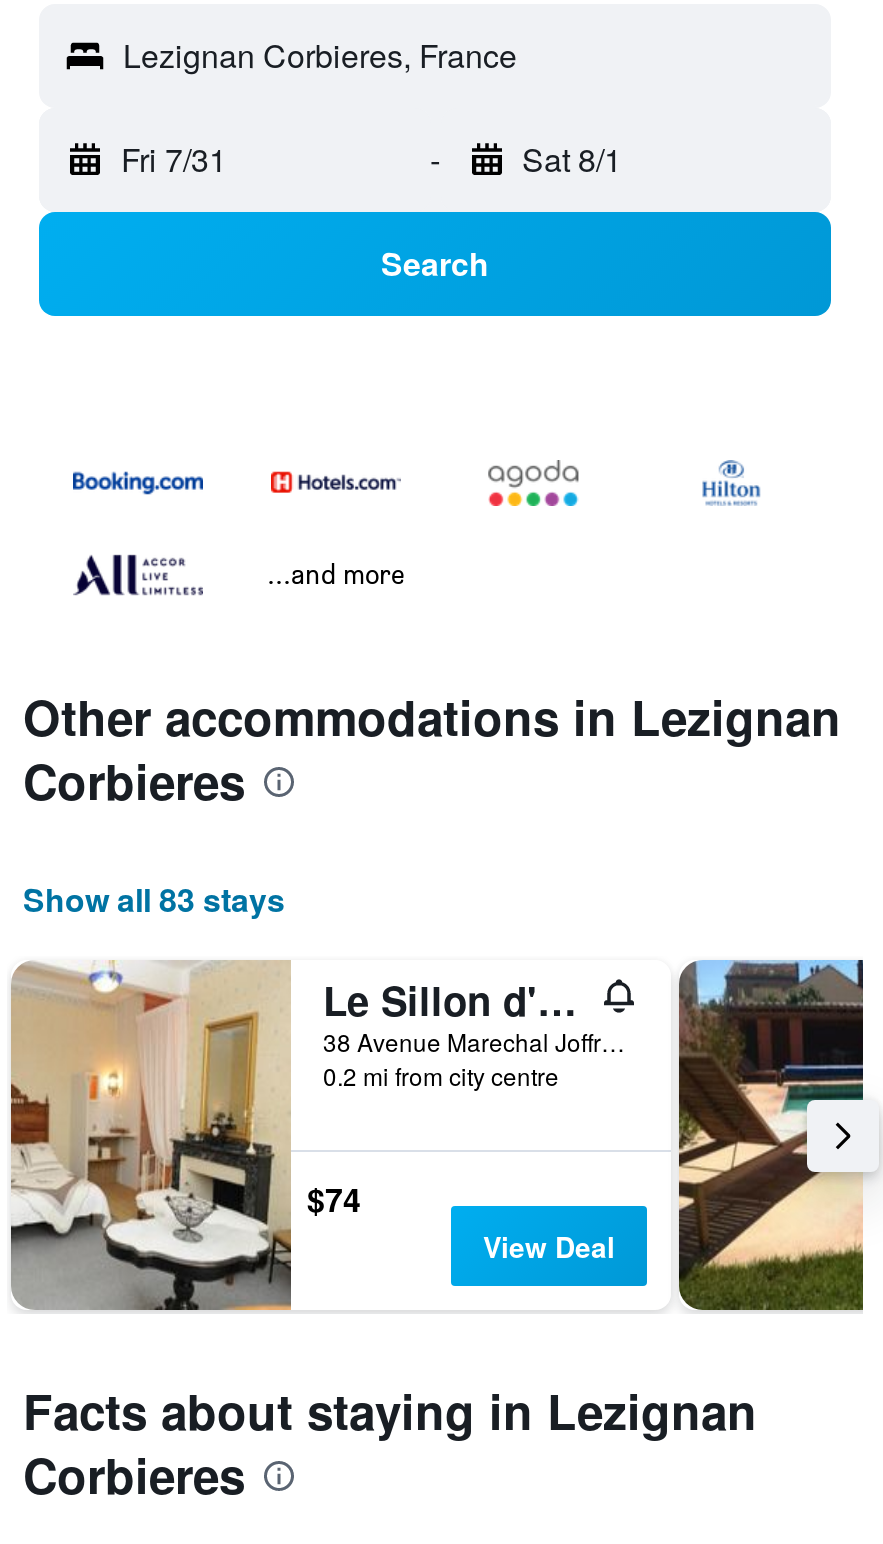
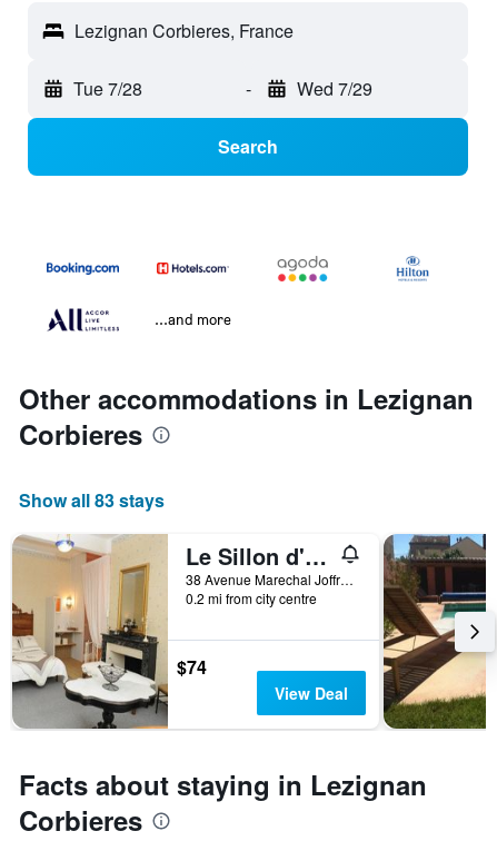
[121,136,227,182] Fri 7/31 -> [73,76,142,101] Tue 7/28
[522,136,622,182] Sat 8/1 -> [296,76,372,101] Wed 7/29

